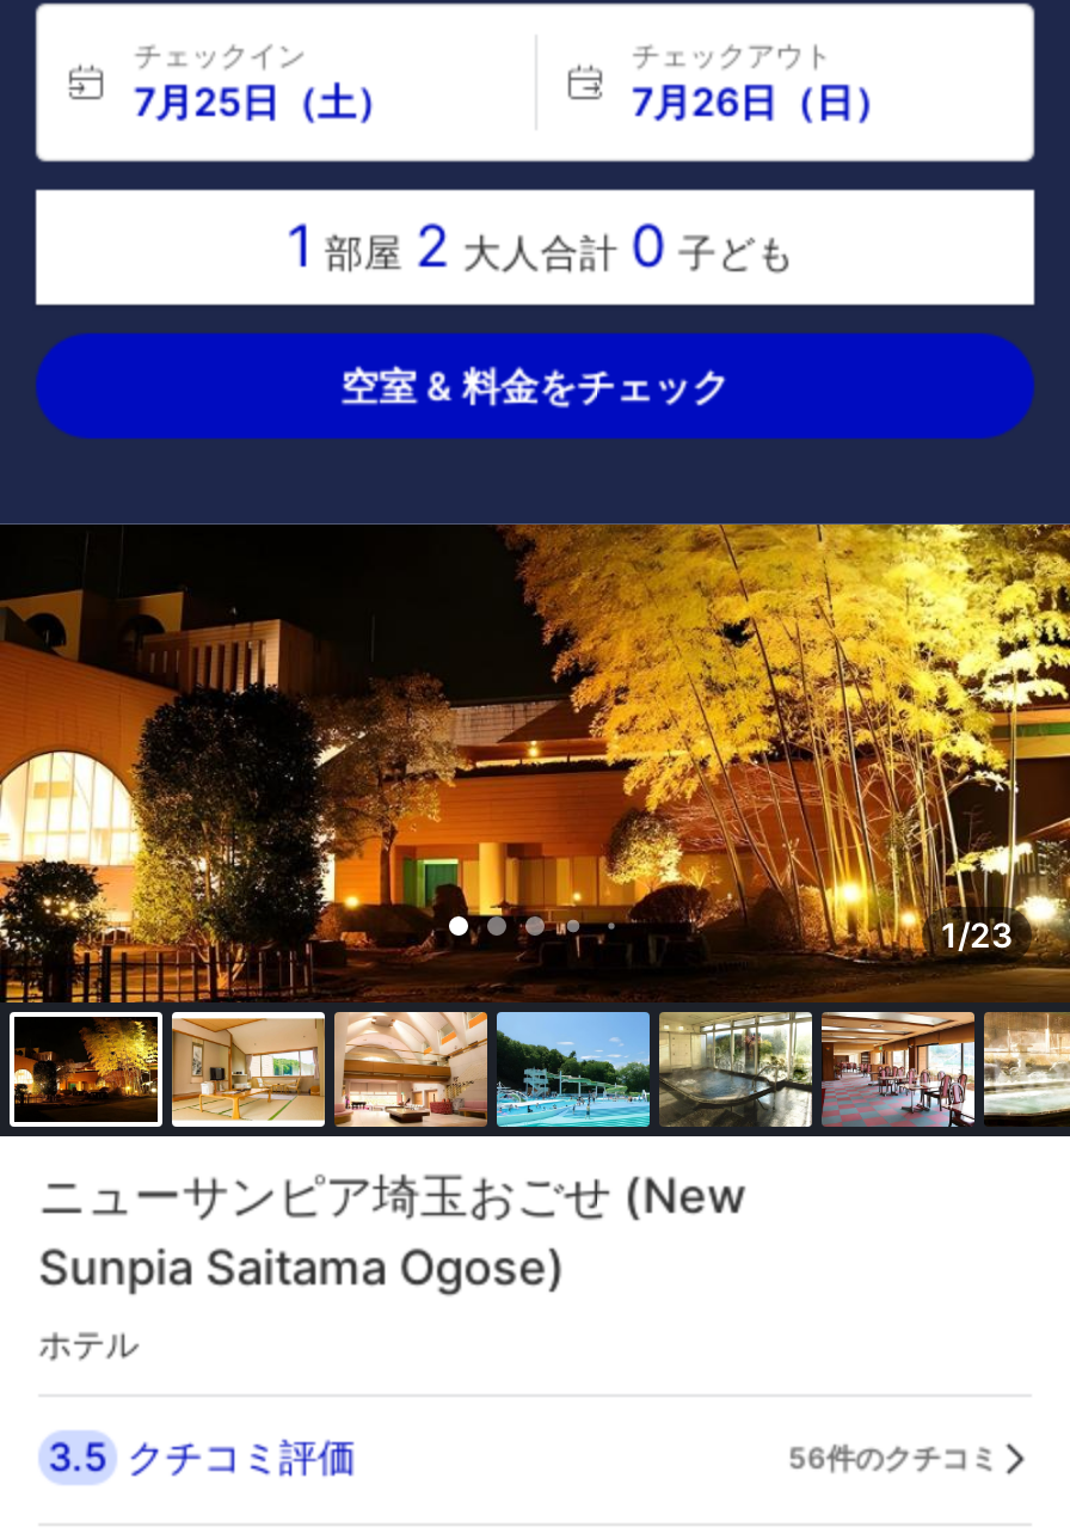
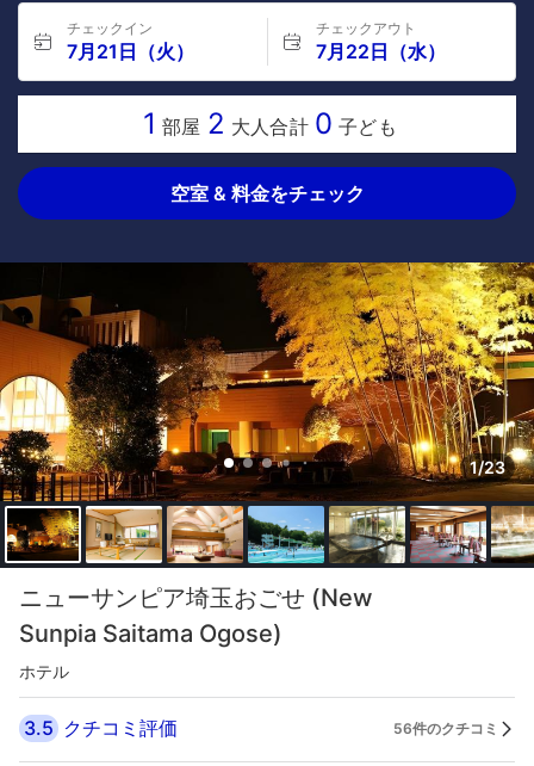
[134,78,394,125] 7月25日（土） -> [67,39,194,63] 7月21日（火）
[632,78,892,125] 7月26日（日） -> [315,39,445,63] 7月22日（水）

